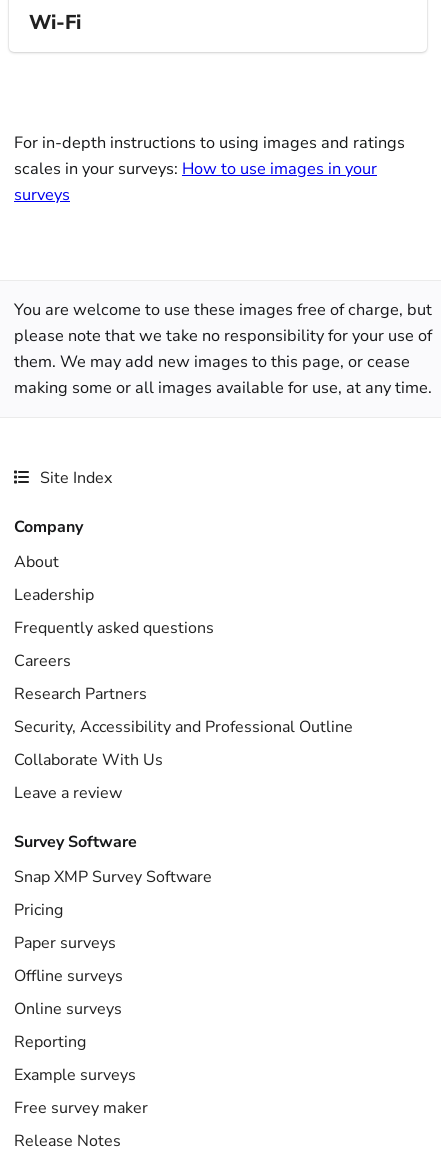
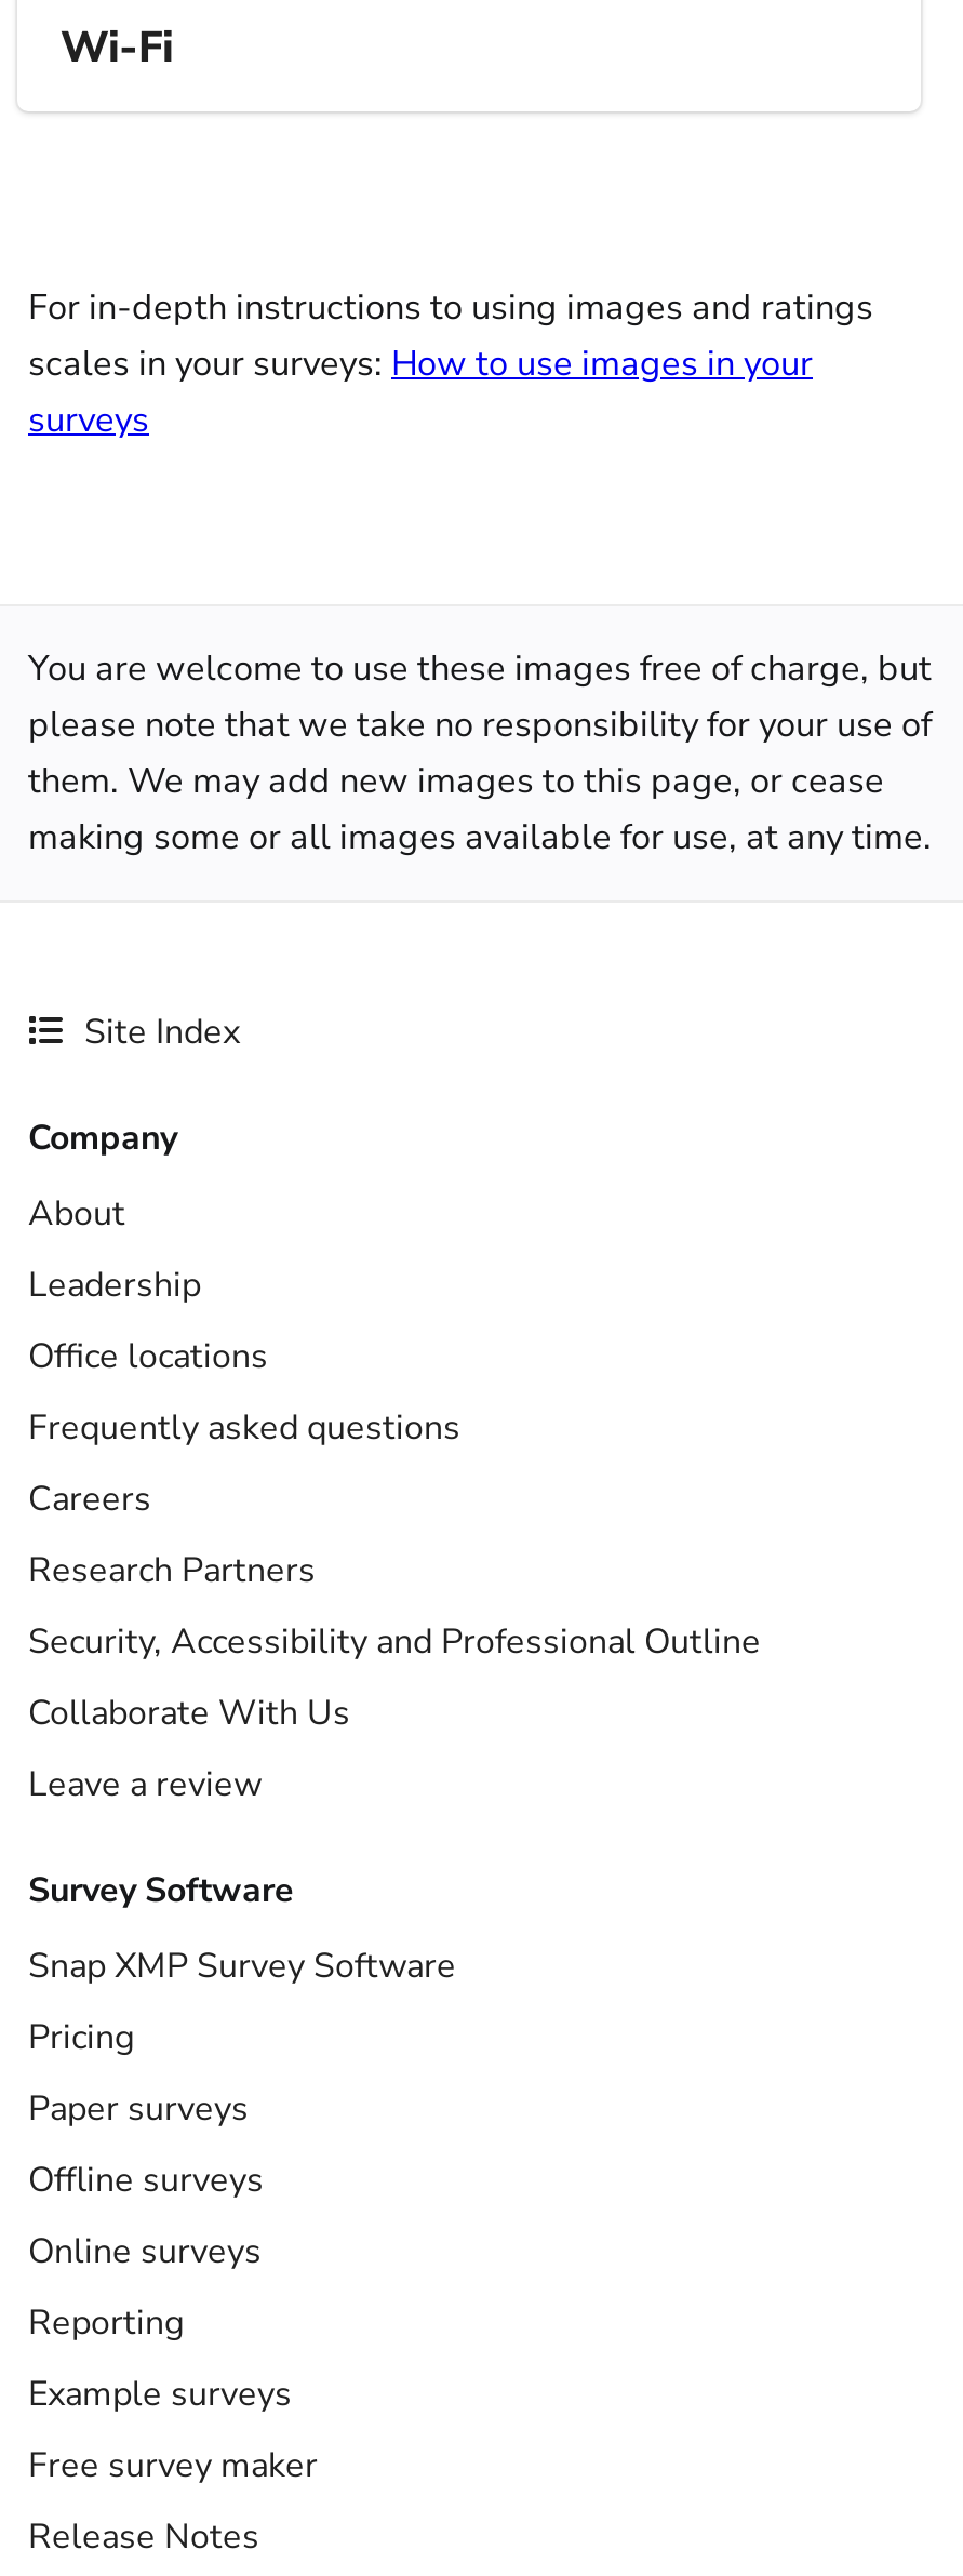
none -> [28,1333,268,1380] Office locations

